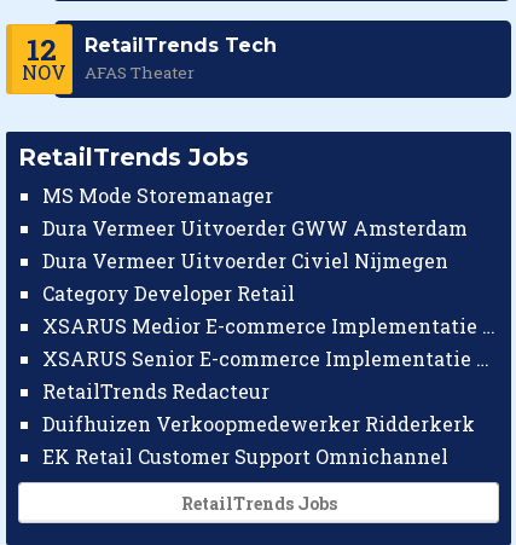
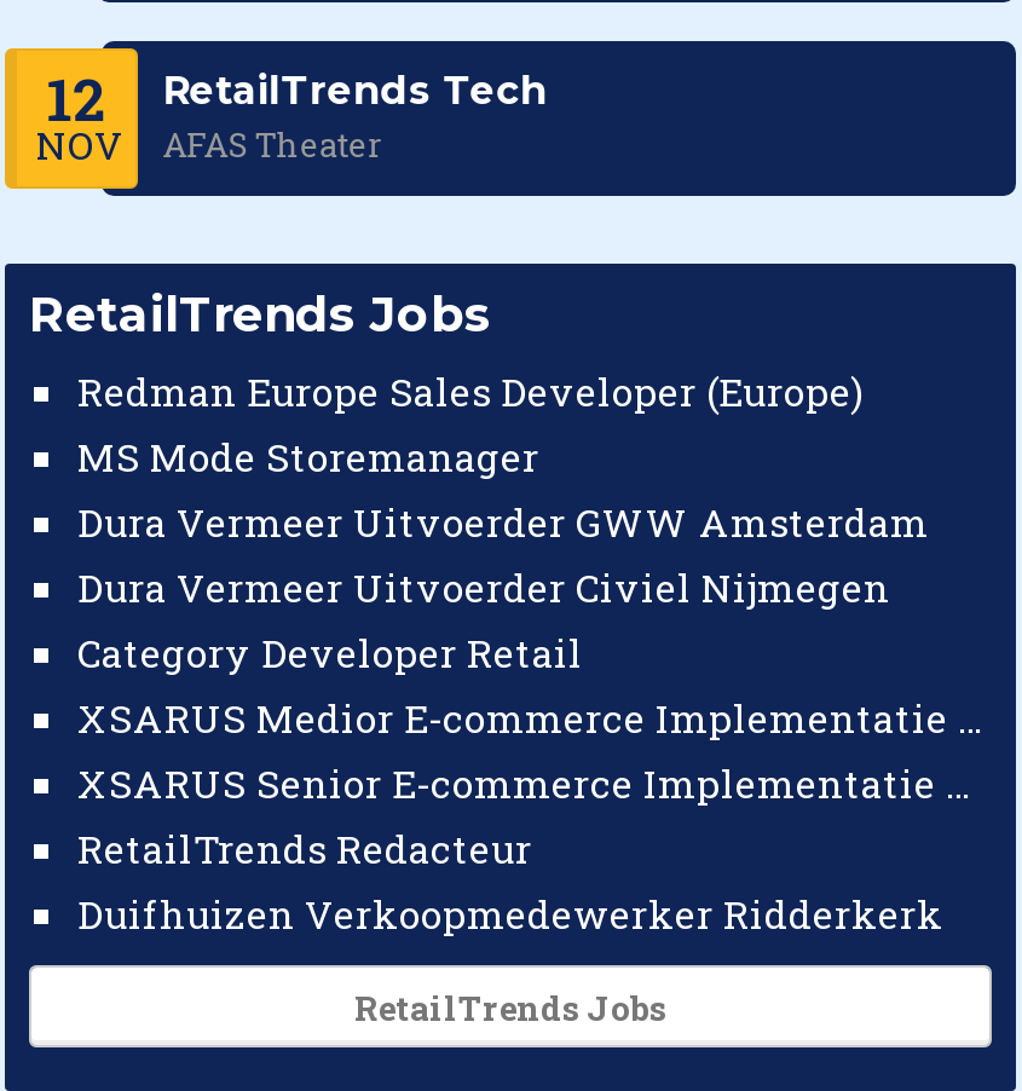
none -> [77,365,864,416] Redman Europe Sales Developer (Europe)
moved [42,182,475,436] -> [77,431,943,939]: MS Mode Storemanager | Dura Vermeer Uitvoerder GWW Amsterdam | Dura Vermeer Uitvoerder Civiel Nijmegen | Category Developer Retail | RetailTrends Redacteur | Duifhuizen Verkoopmedewerker Ridderkerk
[42,443,448,469] EK Retail Customer Support Omnichannel -> none

